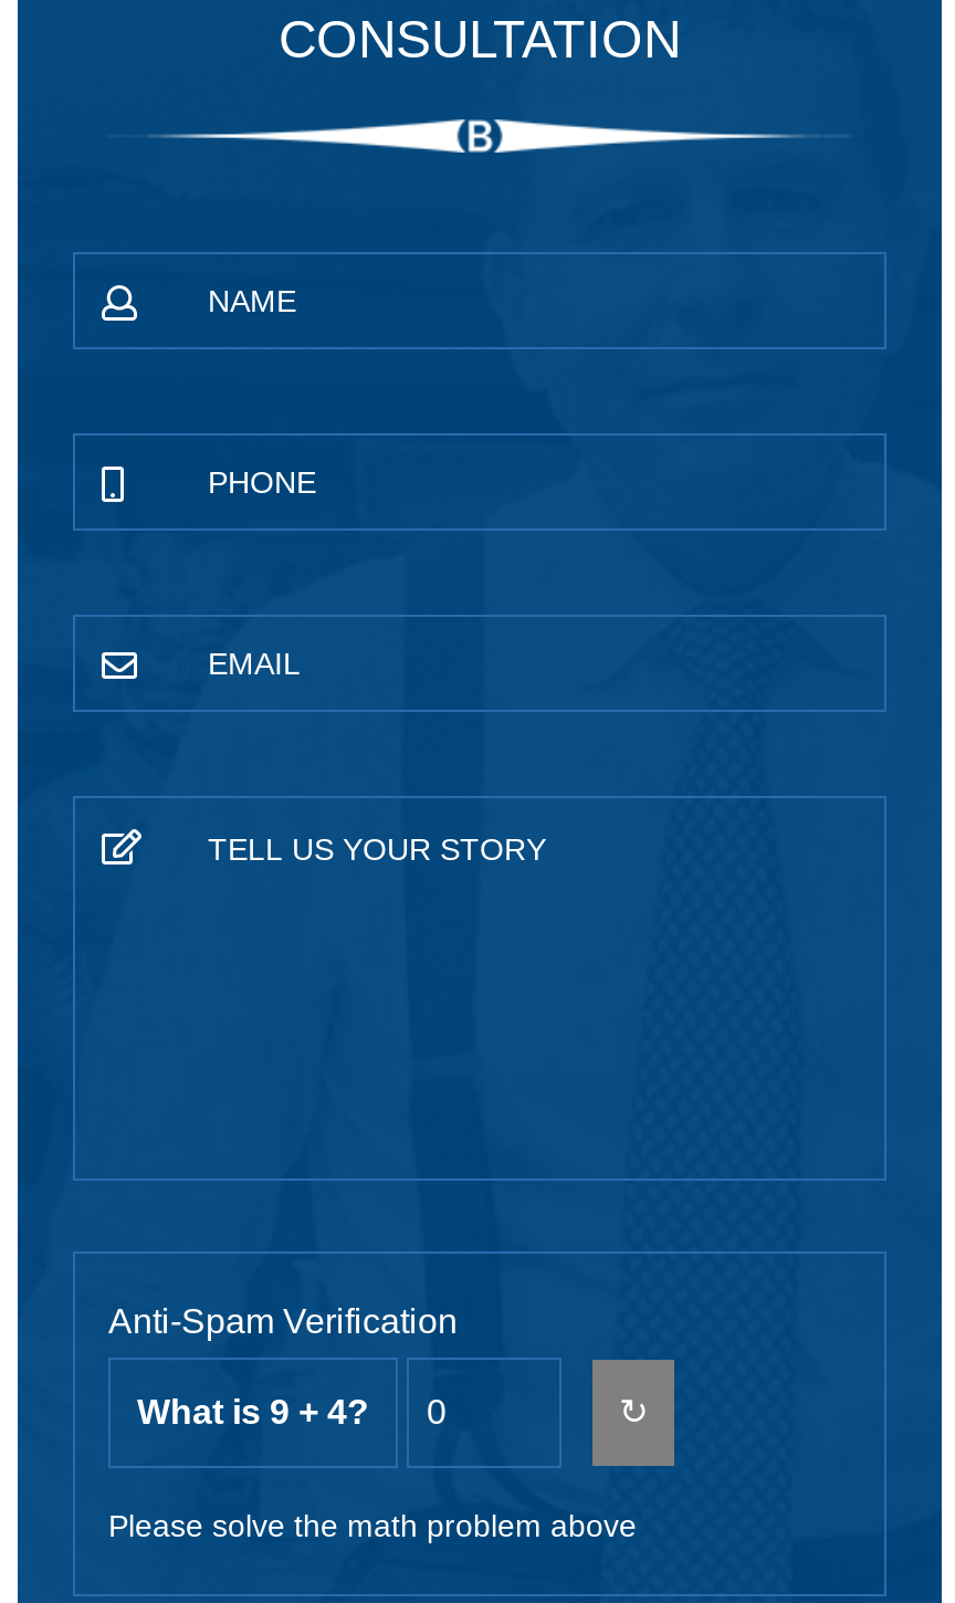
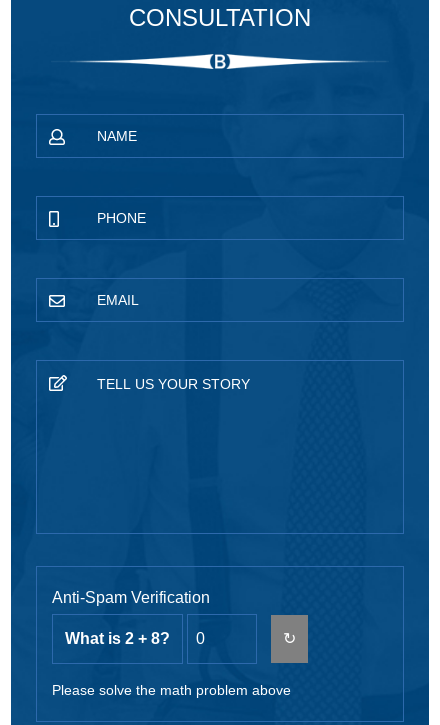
[137,1393,369,1431] What is 9 + 4? -> [65,630,170,647] What is 2 + 8?

